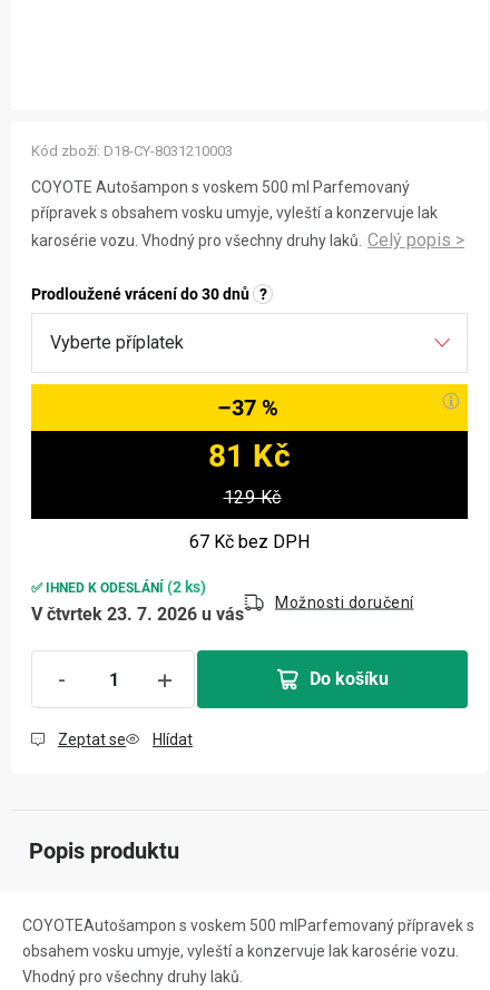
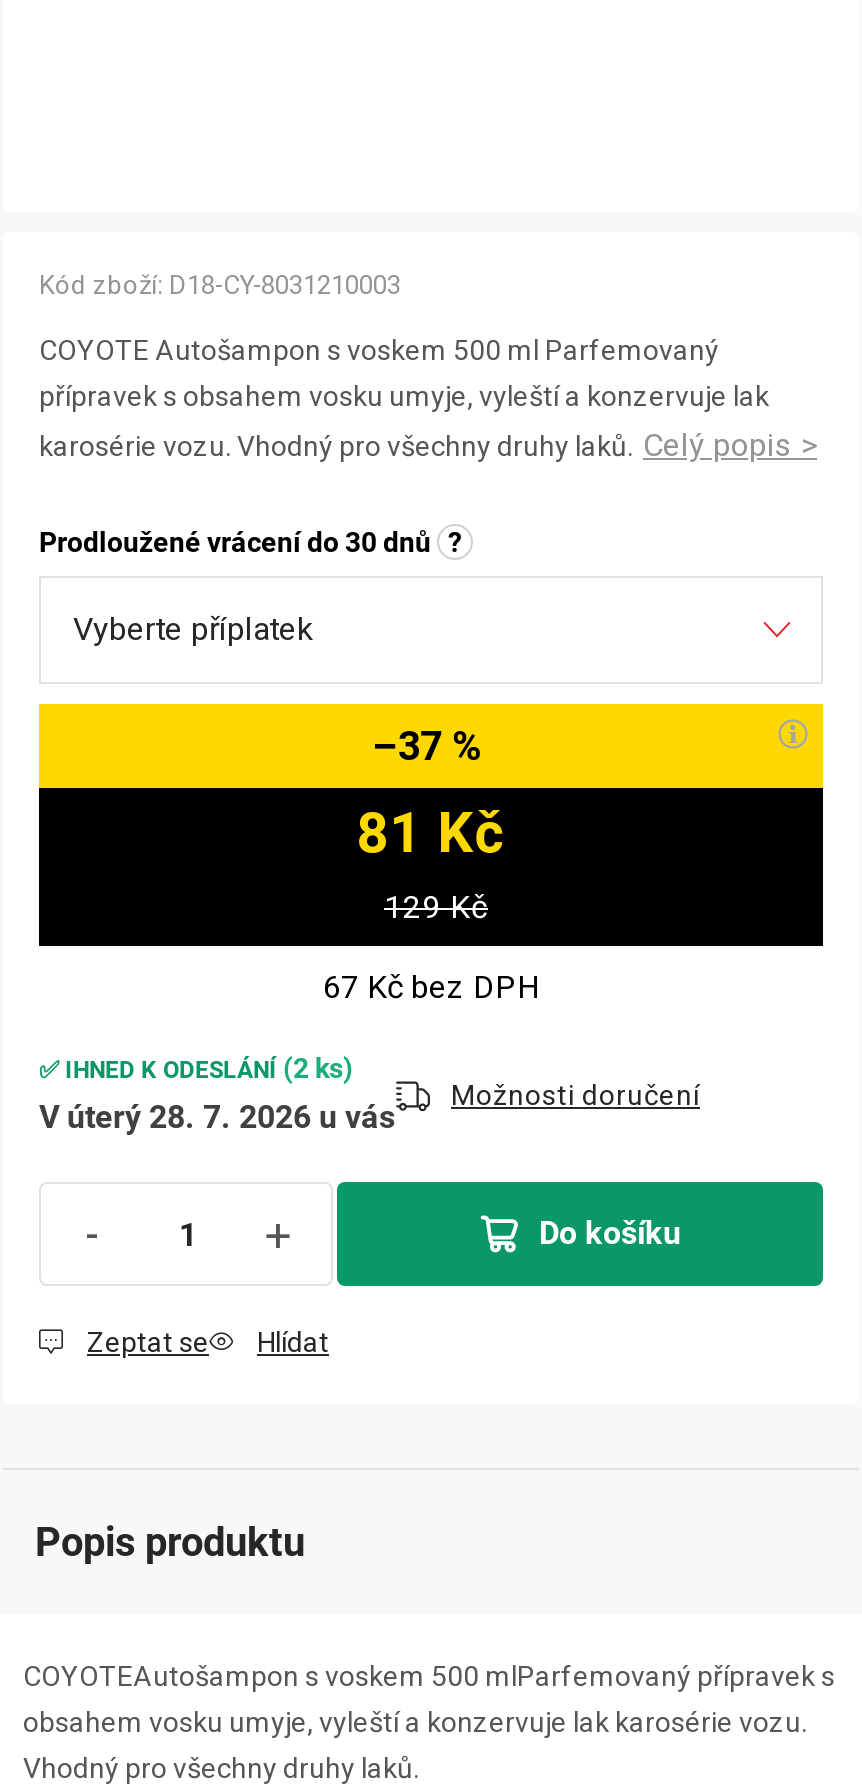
[31,604,244,625] V čtvrtek 23. 7. 2026 u vás -> [39,1098,395,1136] V úterý 28. 7. 2026 u vás

